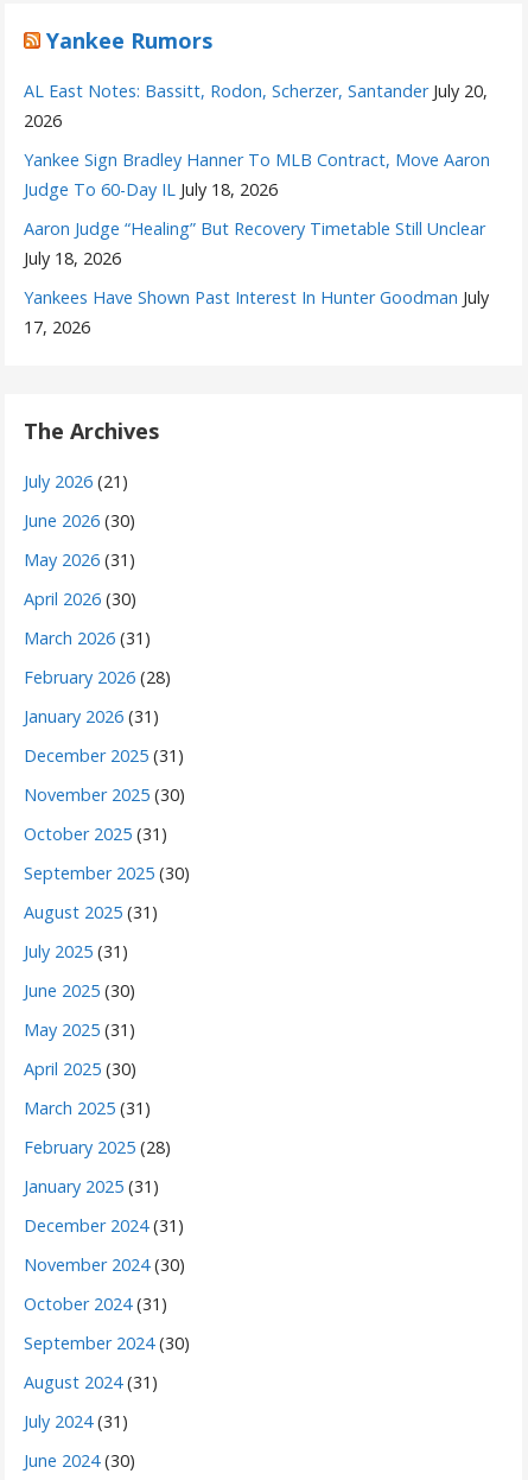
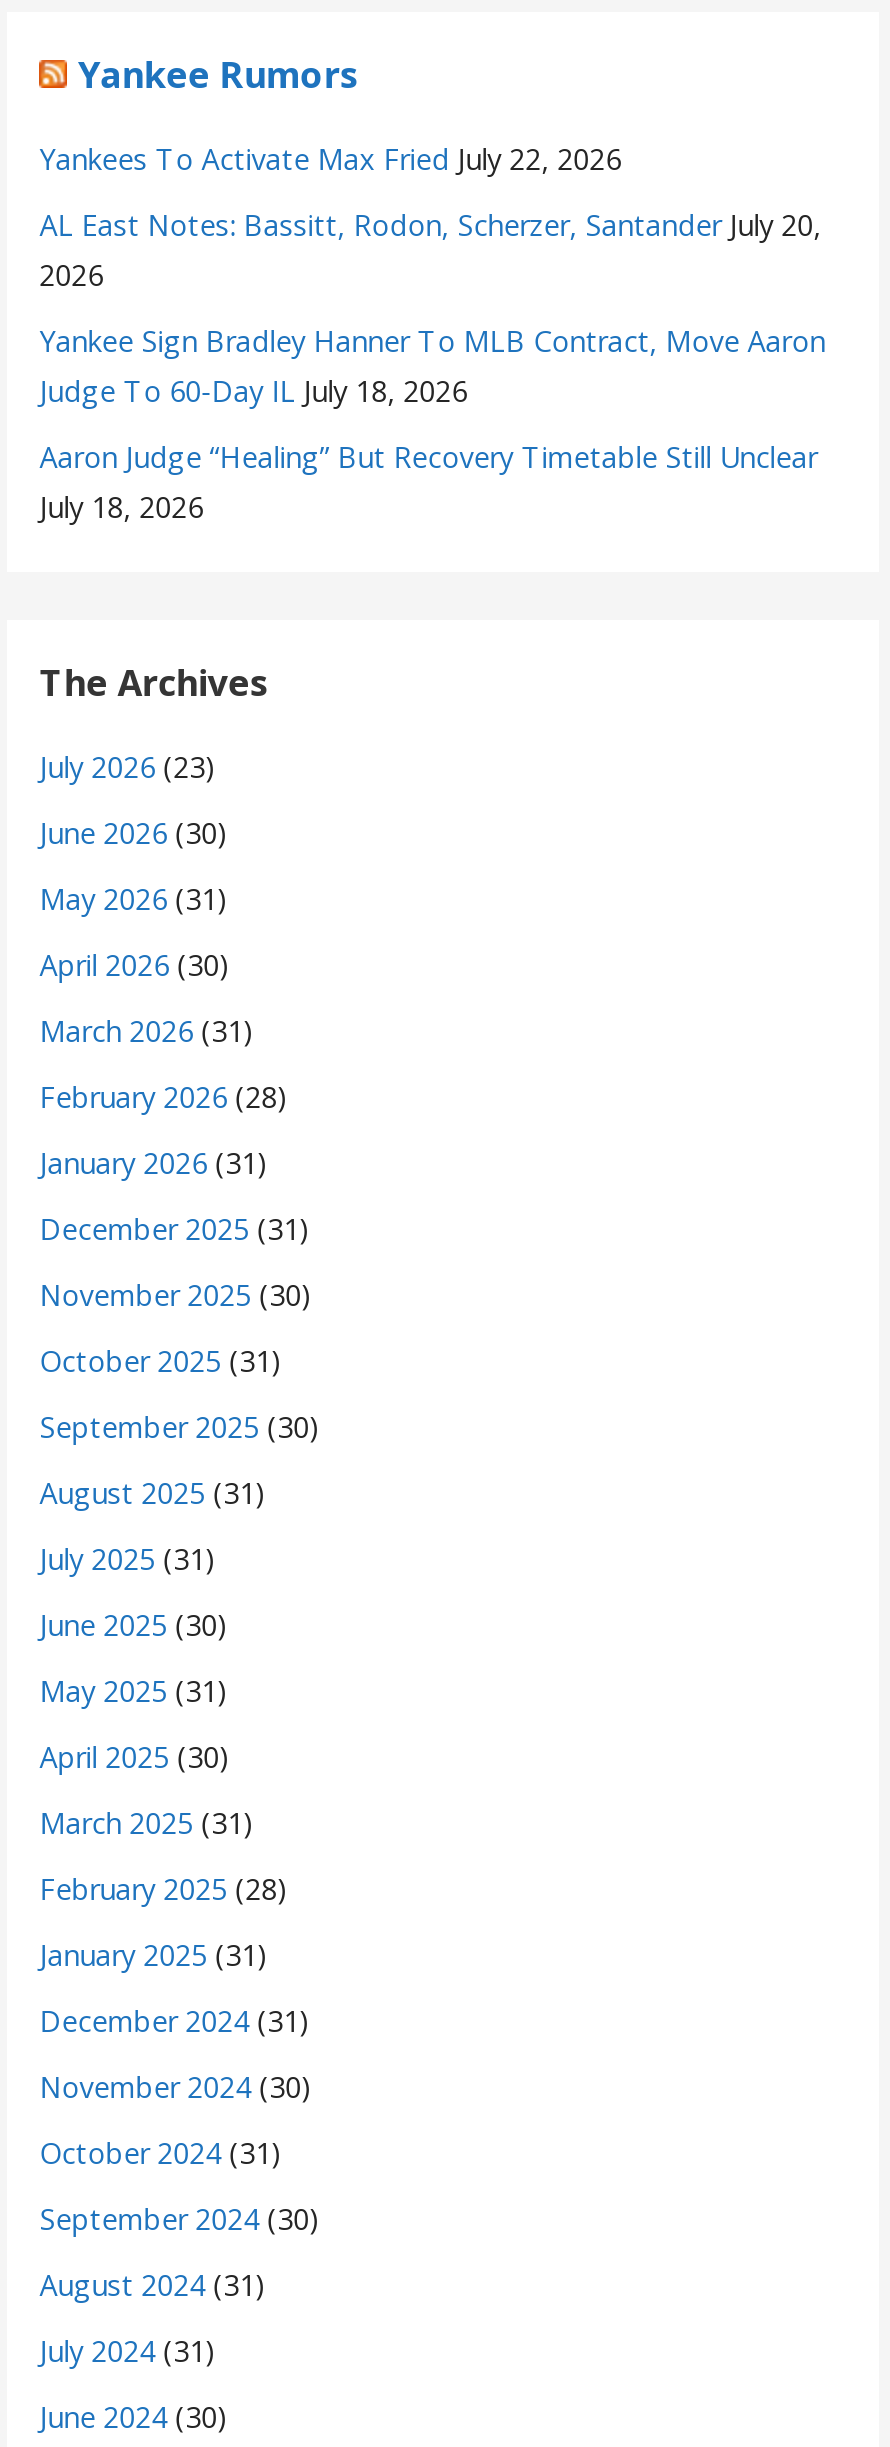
none -> [39,140,621,178] Yankees To Activate Max Fried July 22, 2026
moved [24,80,490,269] -> [39,206,825,526]: AL East Notes: Bassitt, Rodon, Scherzer, Santander July 20, | 2026 | Yankee Sign Bradley Hanner To MLB Contract, Move Aaron | Judge To 60-Day IL July 18, 2026 | Aaron Judge “Healing” But Recovery Timetable Still Unclear | July 18, 2026
[24,286,489,338] Yankees Have Shown Past Interest In Hunter Goodman July | 17, 2026 -> none
[24,470,128,493] July 2026 (21) -> [39,748,215,786] July 2026 (23)

